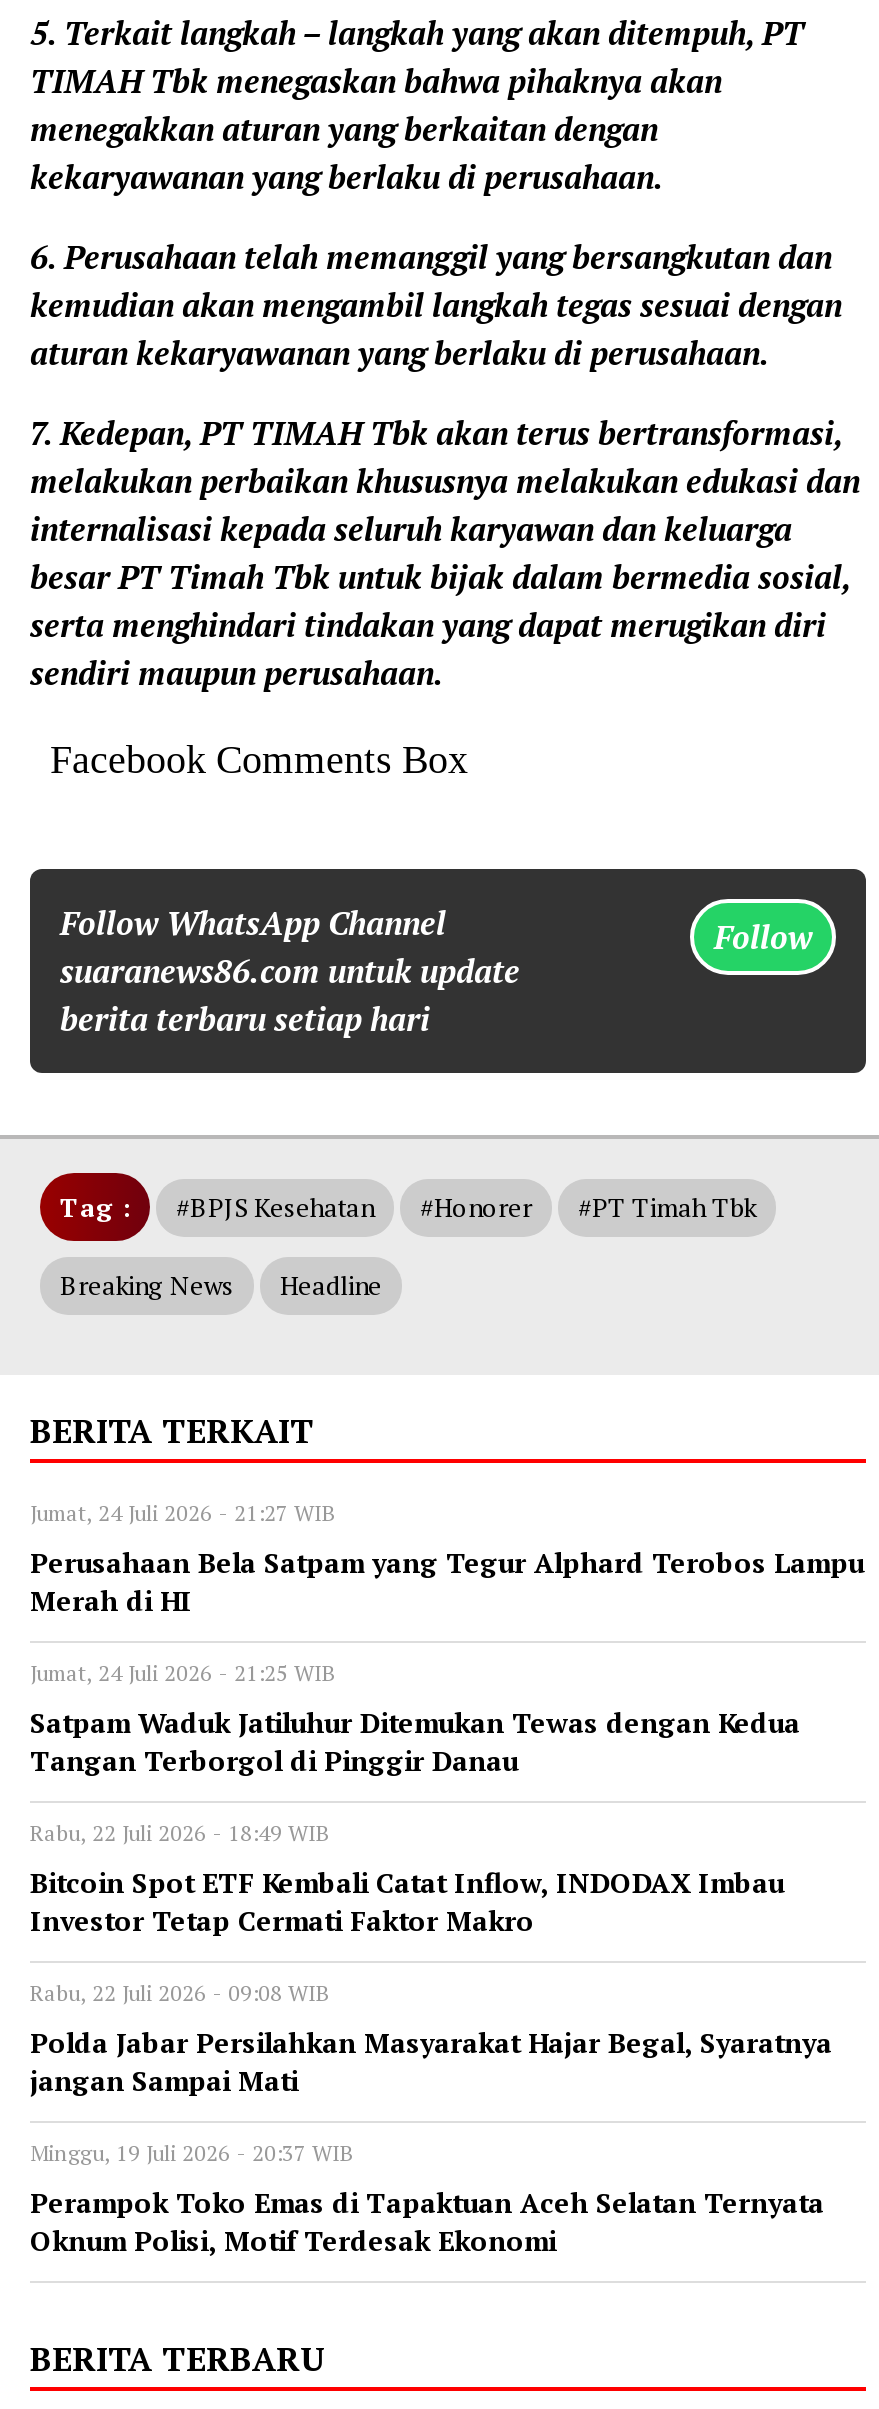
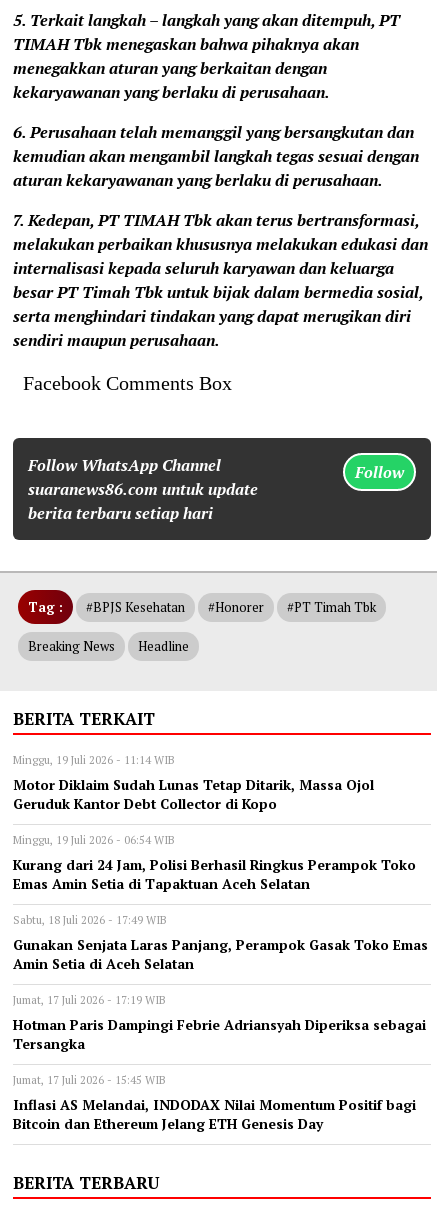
[30,1498,336,1526] Jumat, 24 Juli 2026 - 21:27 WIB -> [13,753,175,767] Minggu, 19 Juli 2026 - 11:14 WIB
[30,1544,864,1618] Perusahaan Bela Satpam yang Tegur Alphard Terobos Lampu | Merah di HI -> [13,776,374,813] Motor Diklaim Sudah Lunas Tetap Ditarik, Massa Ojol | Geruduk Kantor Debt Collector di Kopo
[30,1658,336,1686] Jumat, 24 Juli 2026 - 21:25 WIB -> [13,833,175,847] Minggu, 19 Juli 2026 - 06:54 WIB
[30,1704,800,1778] Satpam Waduk Jatiluhur Ditemukan Tewas dengan Kedua | Tangan Terborgol di Pinggir Danau -> [13,856,416,893] Kurang dari 24 Jam, Polisi Berhasil Ringkus Perampok Toko | Emas Amin Setia di Tapaktuan Aceh Selatan
[30,1818,330,1846] Rabu, 22 Juli 2026 - 18:49 WIB -> [13,913,167,927] Sabtu, 18 Juli 2026 - 17:49 WIB
[30,1864,784,1938] Bitcoin Spot ETF Kembali Catat Inflow, INDODAX Imbau | Investor Tetap Cermati Faktor Makro -> [13,936,428,973] Gunakan Senjata Laras Panjang, Perampok Gasak Toko Emas | Amin Setia di Aceh Selatan
[30,1978,330,2006] Rabu, 22 Juli 2026 - 09:08 WIB -> [13,993,166,1007] Jumat, 17 Juli 2026 - 17:19 WIB
[30,2024,832,2098] Polda Jabar Persilahkan Masyarakat Hajar Begal, Syaratnya | jangan Sampai Mati -> [13,1016,426,1053] Hotman Paris Dampingi Febrie Adriansyah Diperiksa sebagai | Tersangka
[30,2138,354,2166] Minggu, 19 Juli 2026 - 20:37 WIB -> [13,1073,166,1087] Jumat, 17 Juli 2026 - 15:45 WIB
[30,2184,824,2258] Perampok Toko Emas di Tapaktuan Aceh Selatan Ternyata | Oknum Polisi, Motif Terdesak Ekonomi -> [13,1096,416,1133] Inflasi AS Melandai, INDODAX Nilai Momentum Positif bagi | Bitcoin dan Ethereum Jelang ETH Genesis Day

